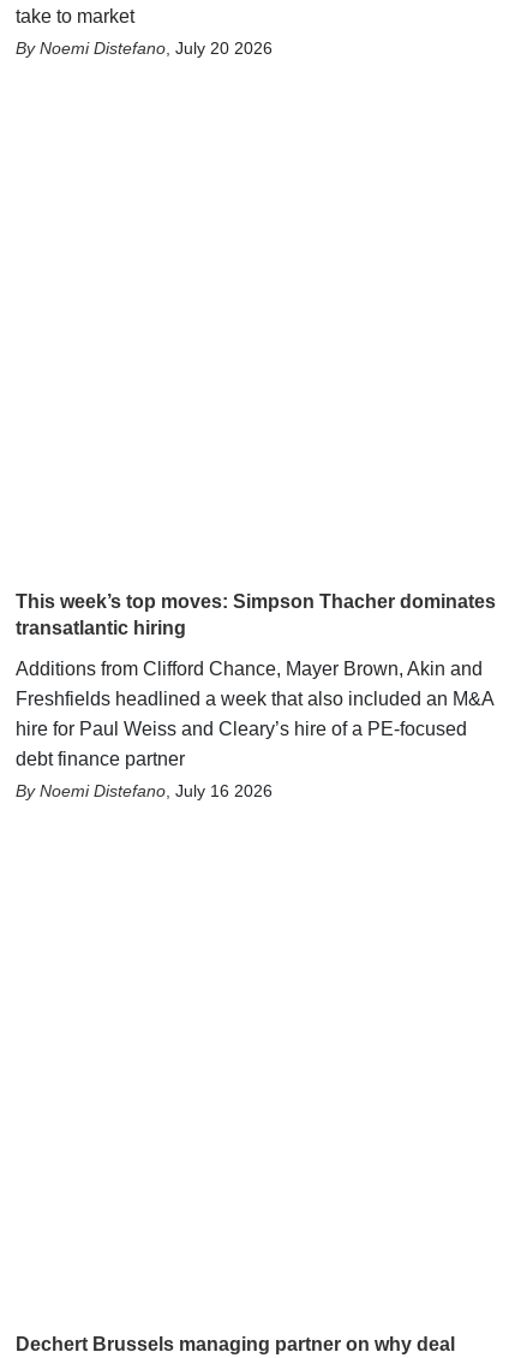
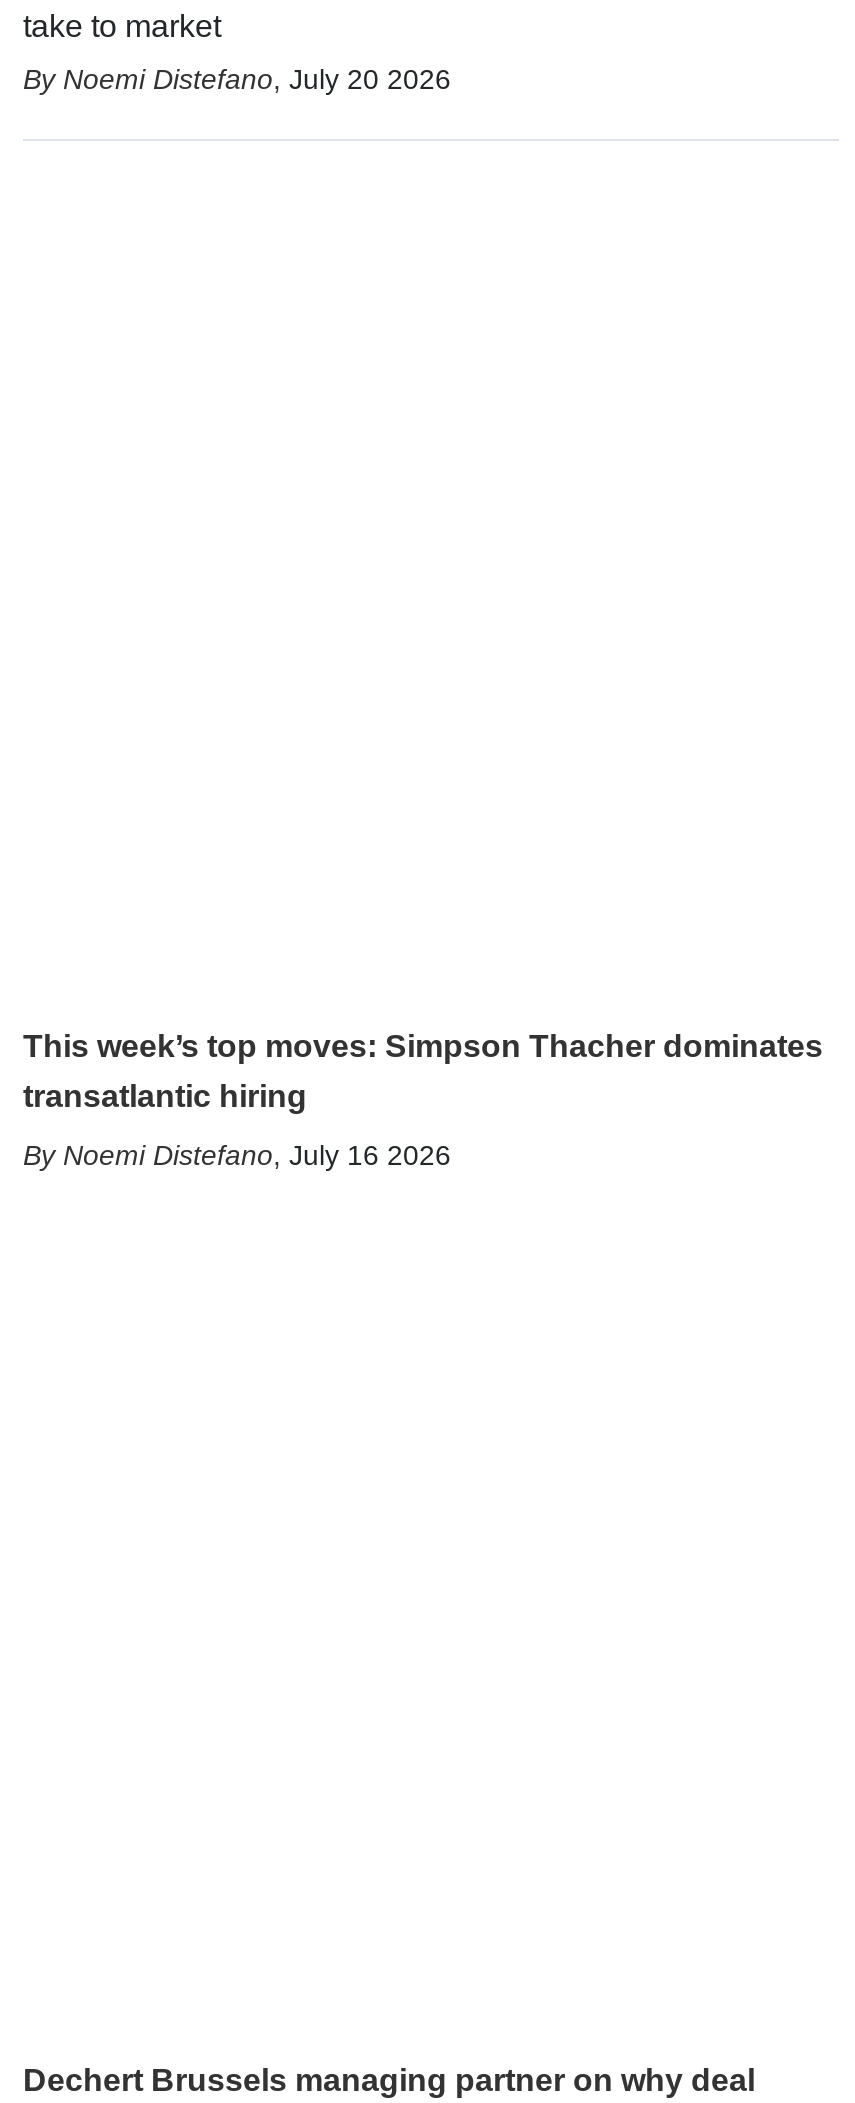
moved [16,591,496,612] -> [23,1029,823,1063]: This week’s top moves: Simpson Thacher dominates
moved [16,618,186,638] -> [23,1079,307,1113]: transatlantic hiring
[16,659,493,769] Additions from Clifford Chance, Mayer Brown, Akin and | Freshfields headlined a week that also included an M&A | hire for Paul Weiss and Cleary’s hire of a PE-focused | debt finance partner -> none

